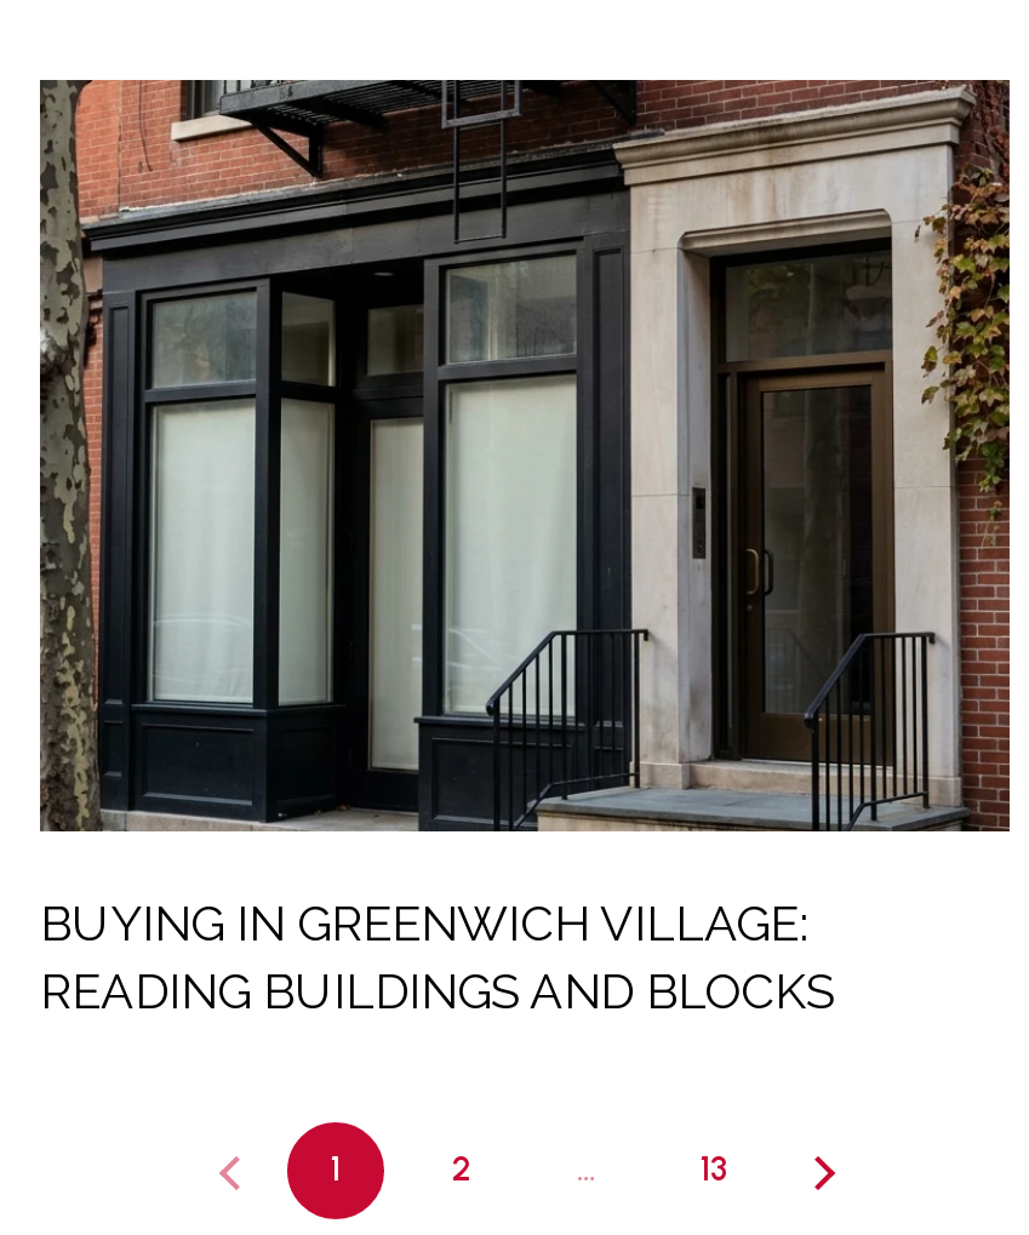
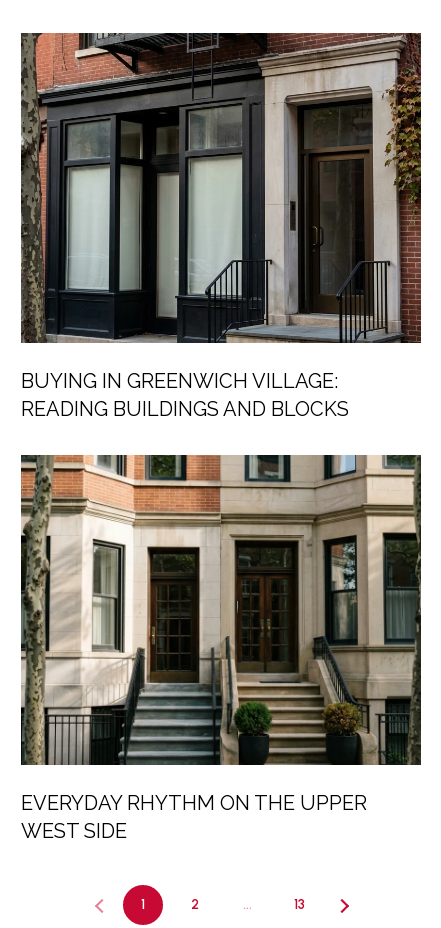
none -> [21,454,421,843] [image] | EVERYDAY RHYTHM ON THE UPPER | WEST SIDE

